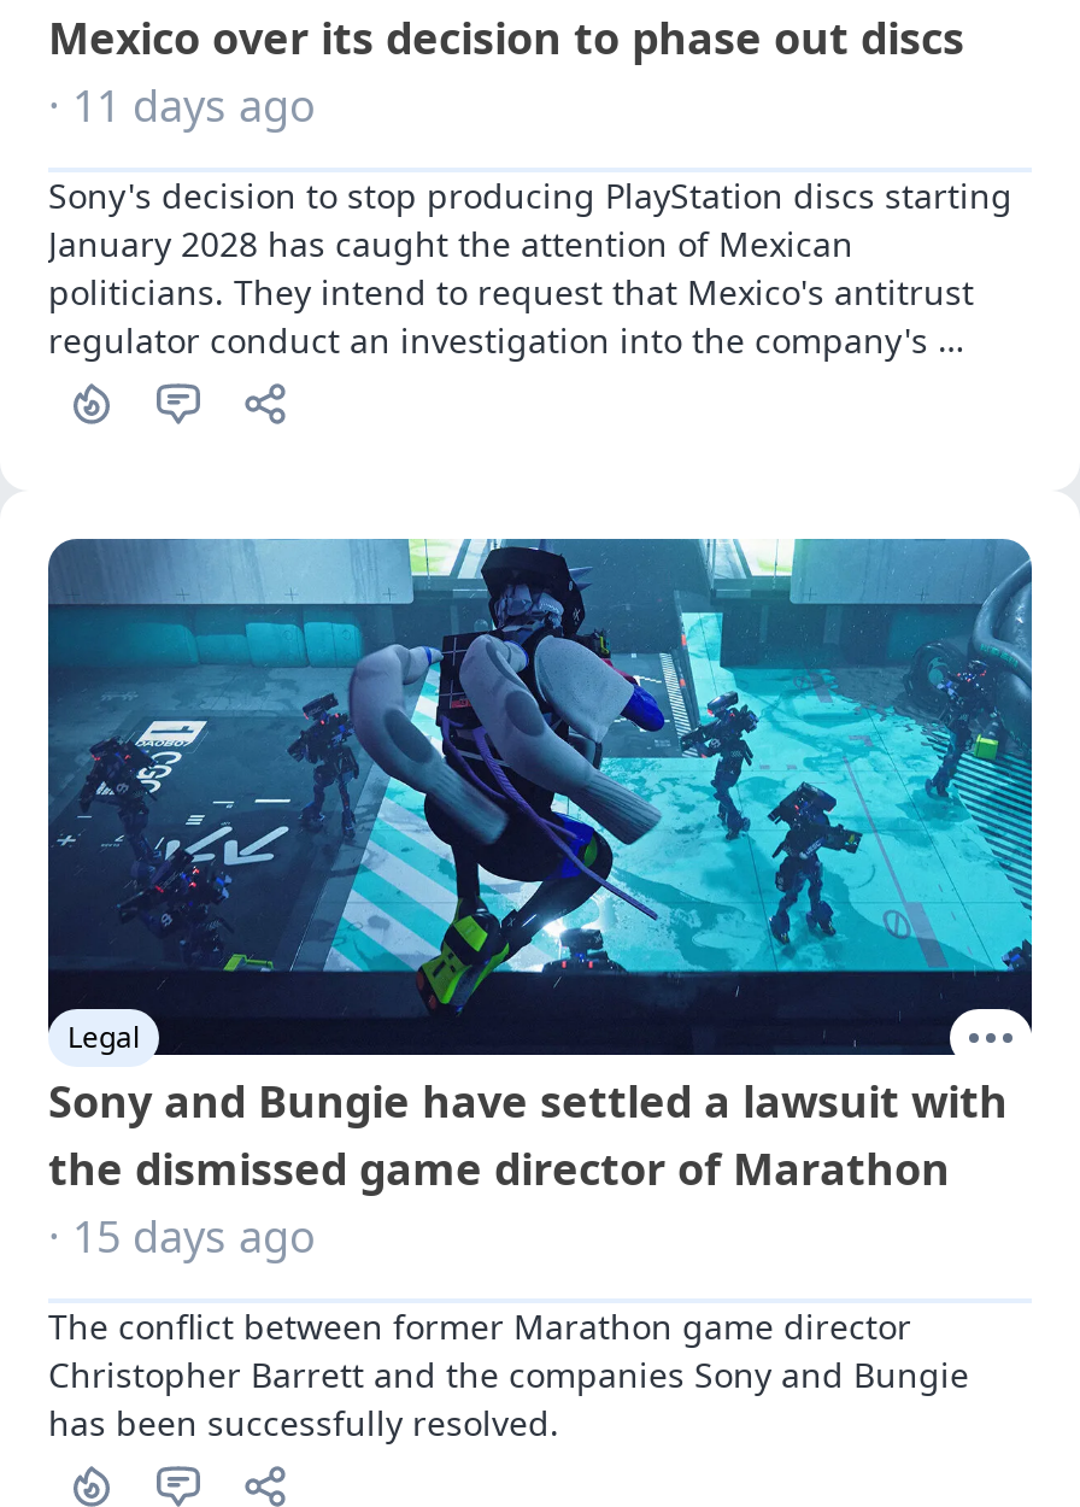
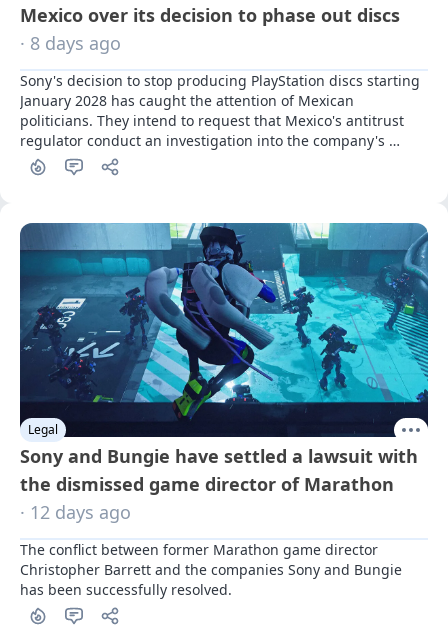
[48,75,316,133] · 11 days ago -> [20,31,121,55] · 8 days ago
[48,1205,316,1263] · 15 days ago -> [20,500,131,524] · 12 days ago

